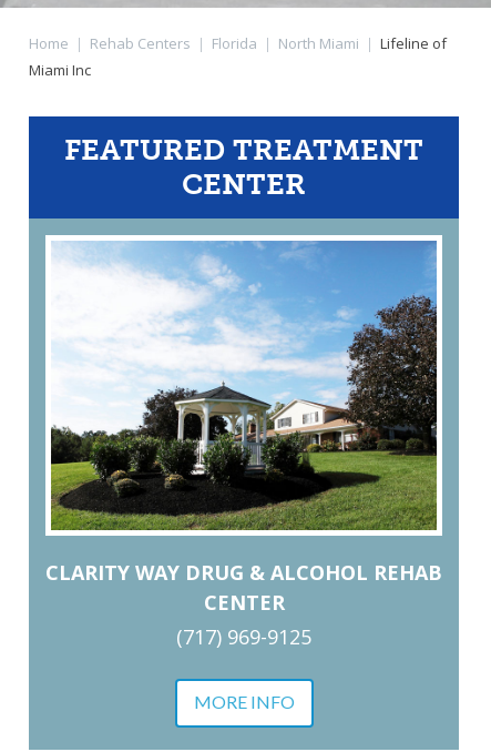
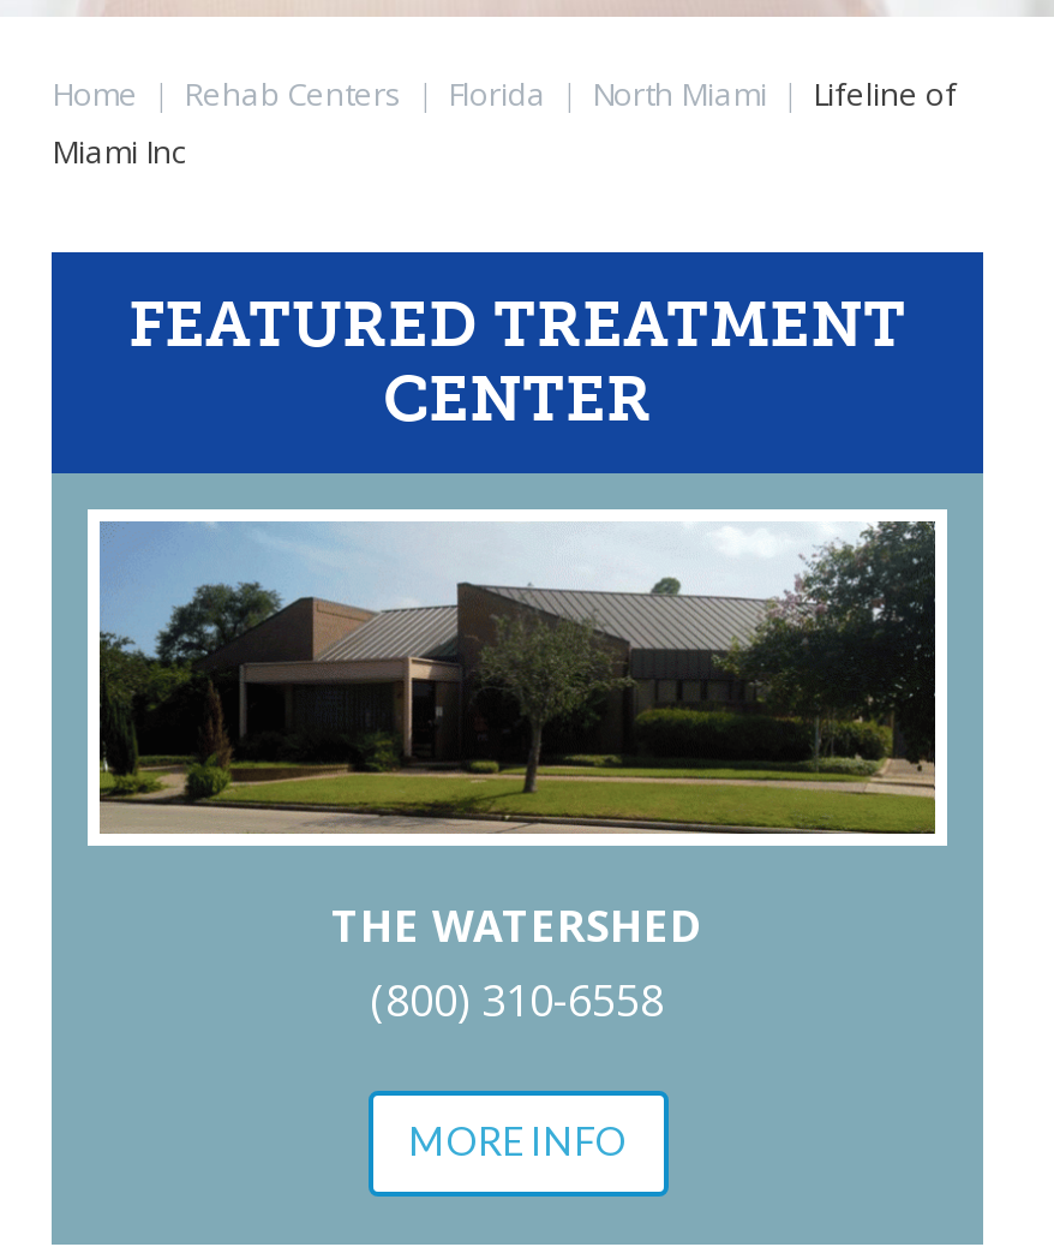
[44,240,443,650] [image] | CLARITY WAY DRUG & ALCOHOL REHAB | CENTER | (717) 969-9125 -> [97,519,938,1029] [image] | THE WATERSHED | (800) 310-6558

